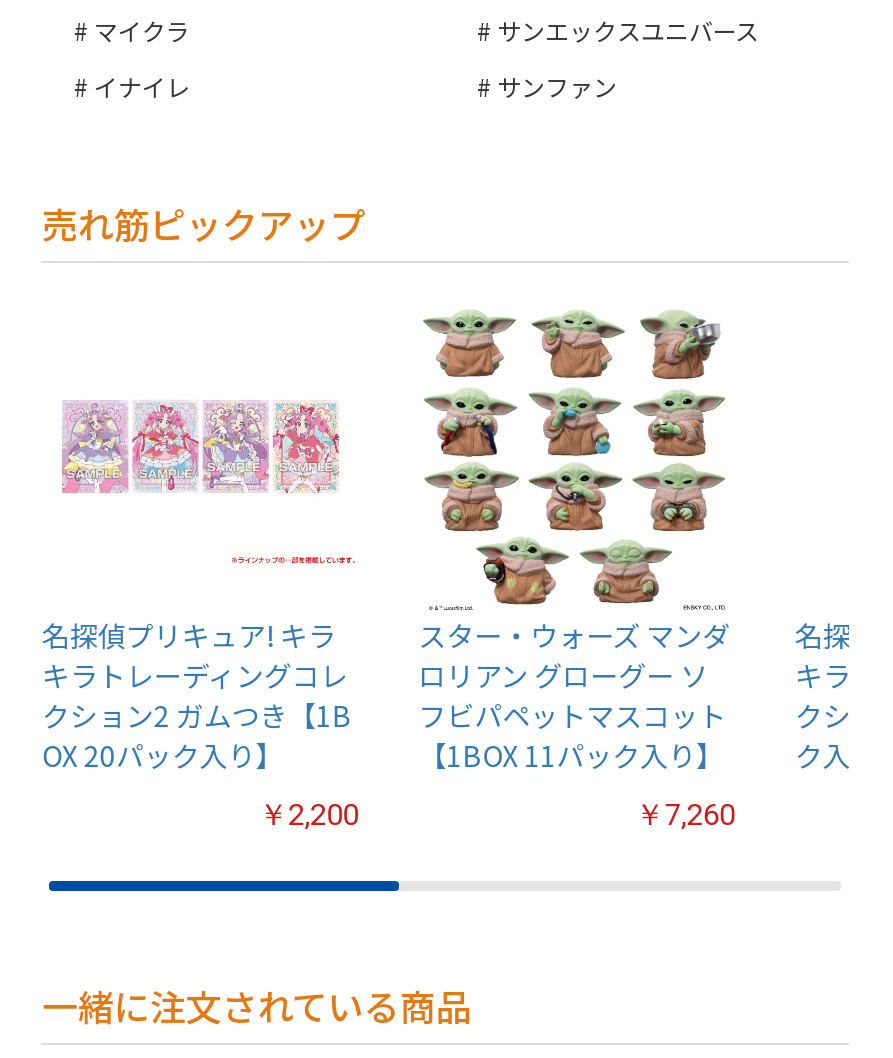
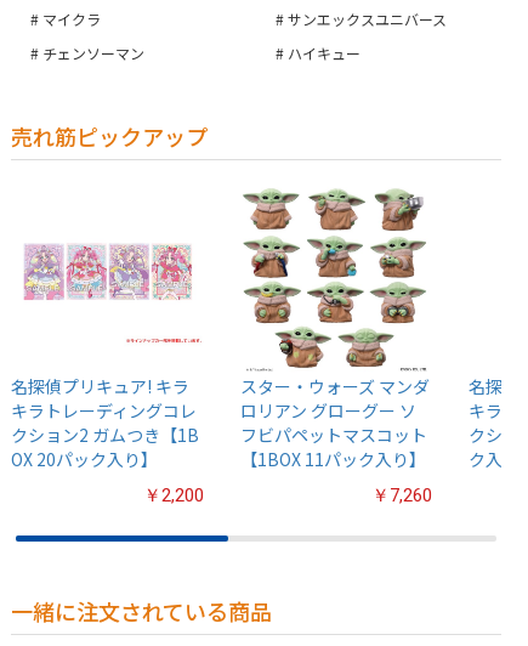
[94,68,617,102] イナイレ | サンファン -> [43,42,360,63] チェンソーマン | ハイキュー

